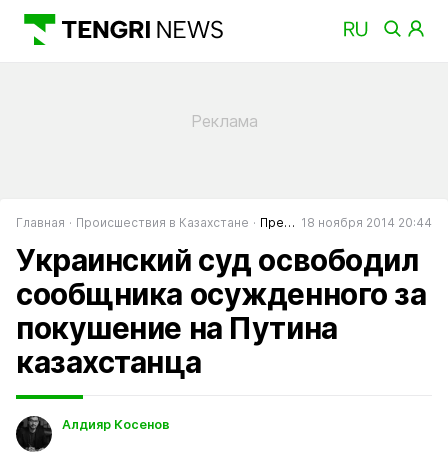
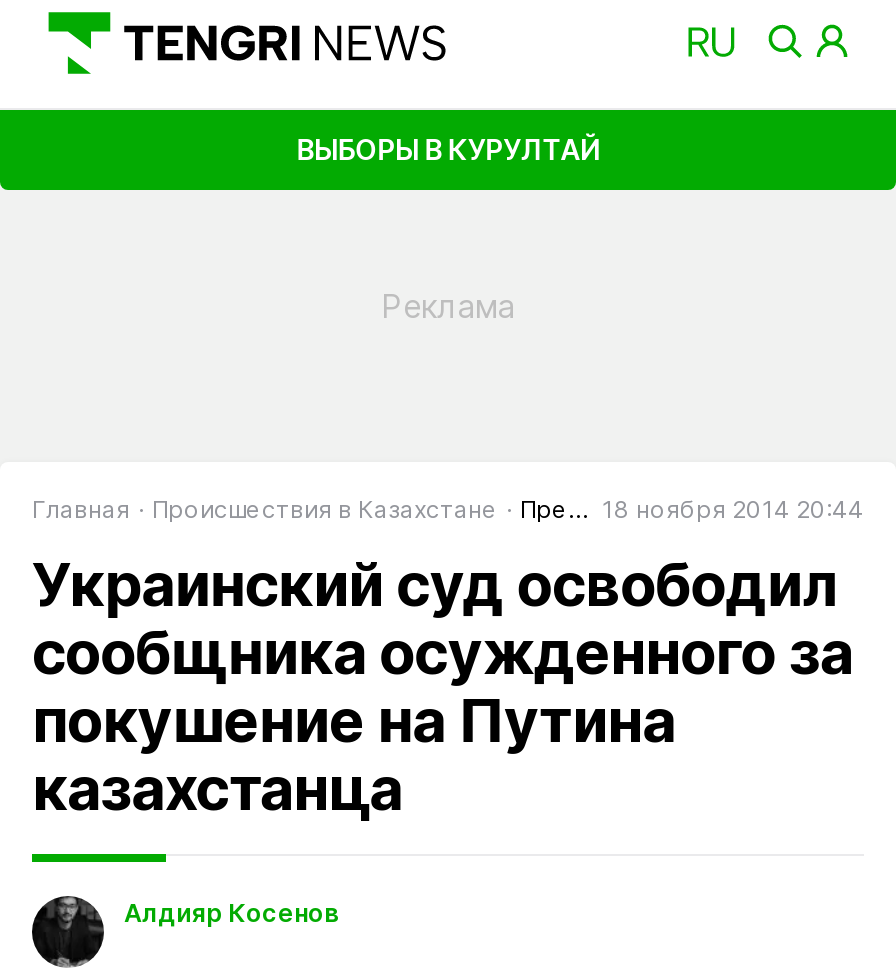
none -> [296,131,600,165] ВЫБОРЫ В КУРУЛТАЙ

